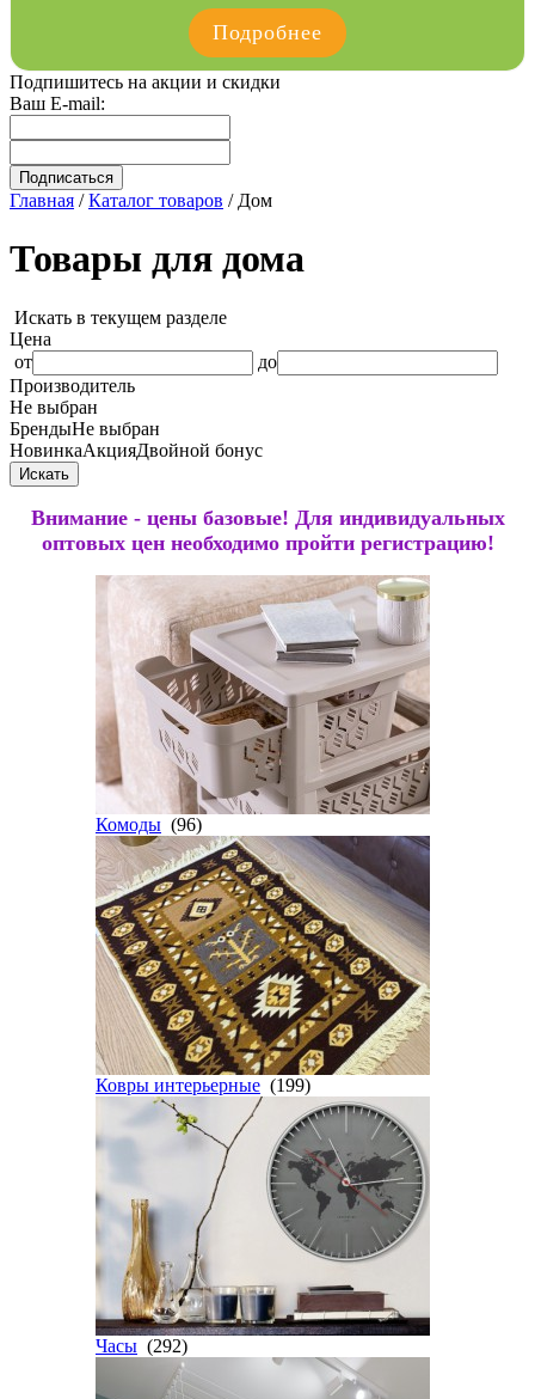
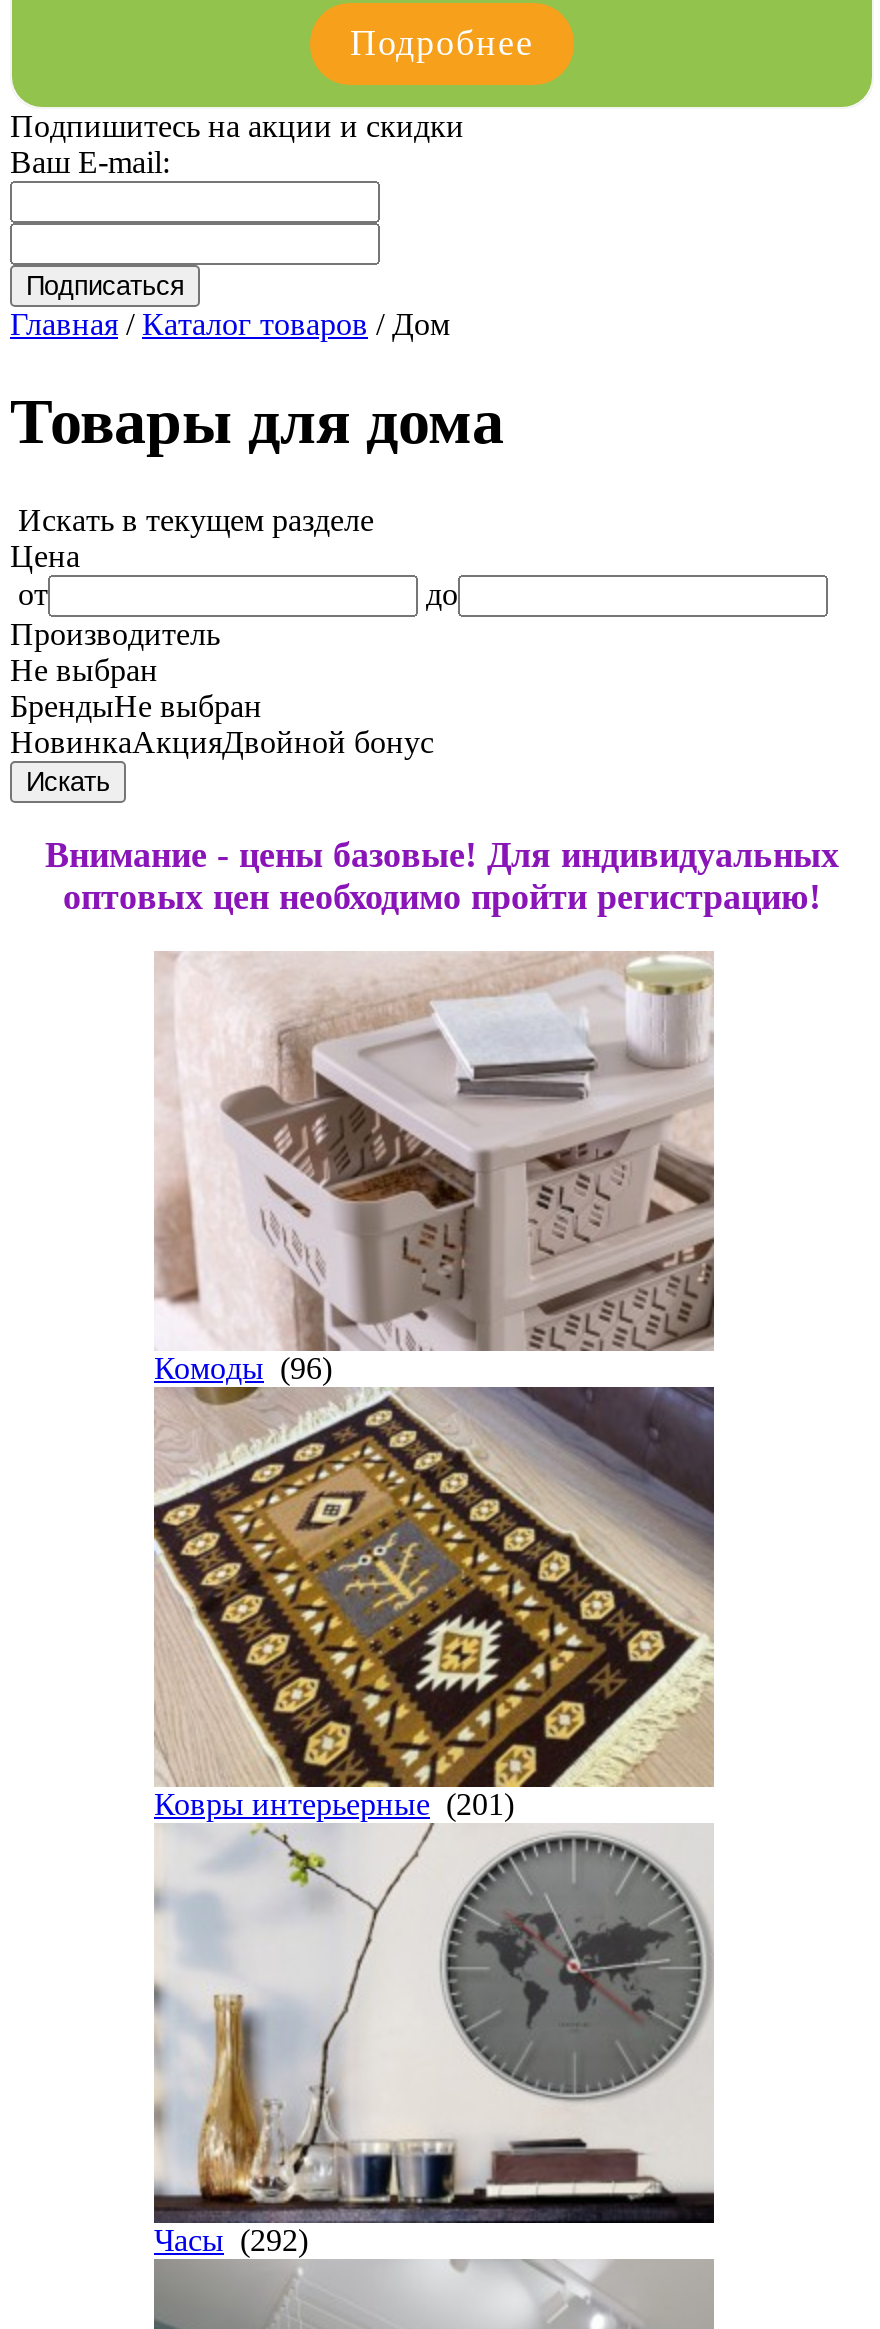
[96,1075,310,1095] Ковры интерьерные (199) -> [154,1787,514,1821] Ковры интерьерные (201)

